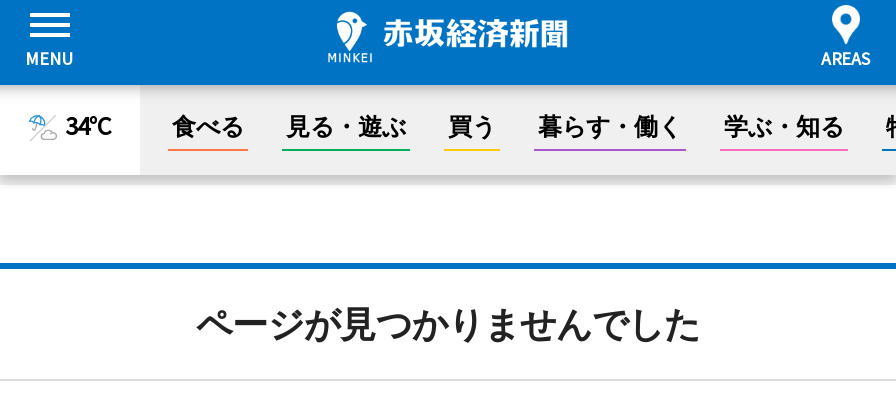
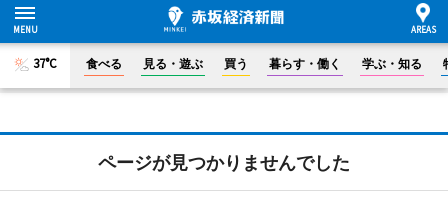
[65,110,113,144] 34°C -> [32,55,56,72] 37°C

